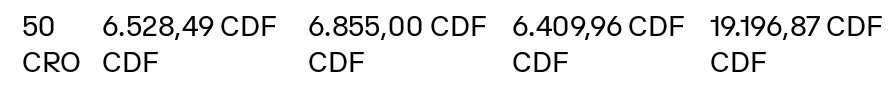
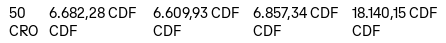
[102,7,276,43] 6.528,49 CDF -> [49,3,136,21] 6.682,28 CDF
[308,7,486,43] 6.855,00 CDF -> [153,3,239,21] 6.609,93 CDF
[512,7,684,43] 6.409,96 CDF -> [253,3,338,21] 6.857,34 CDF
[710,7,882,43] 19.196,87 CDF -> [352,3,437,21] 18.140,15 CDF

